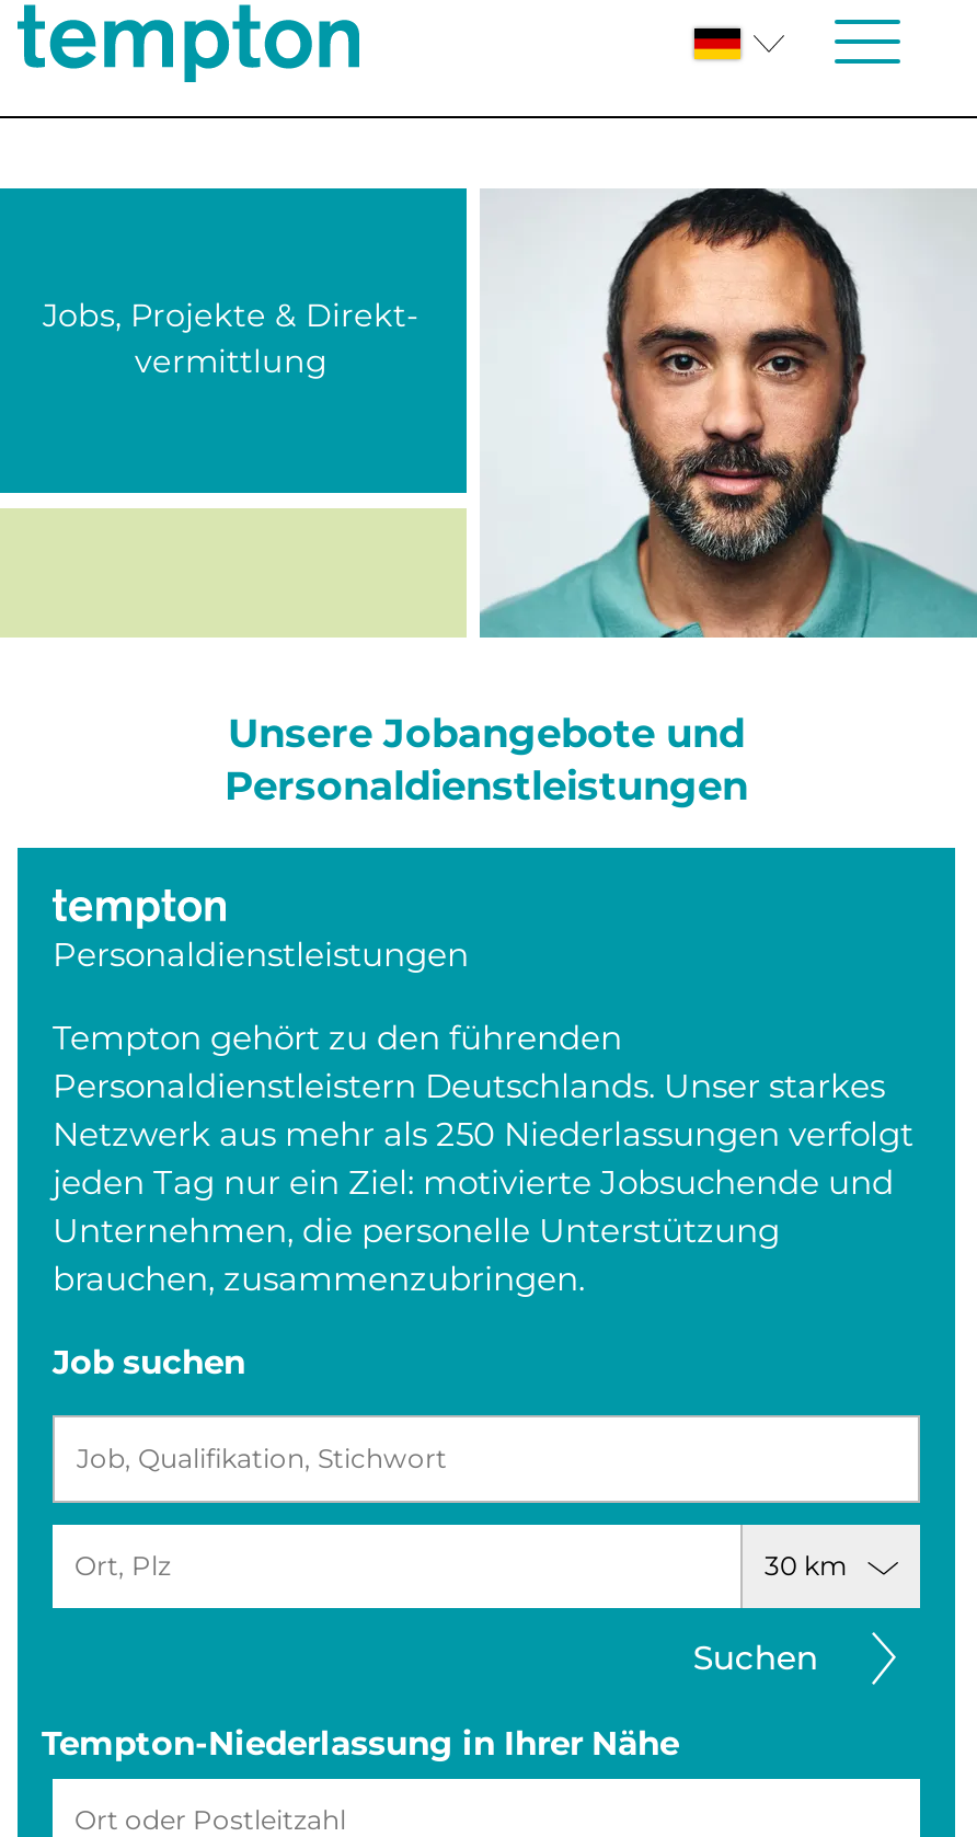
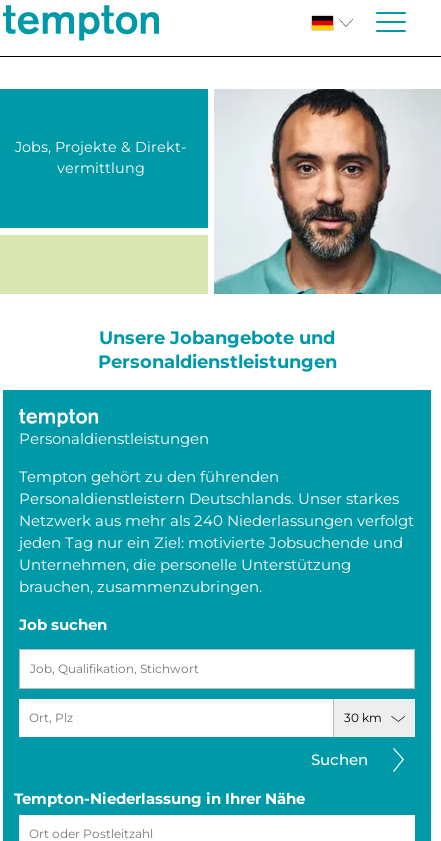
[53,1113,913,1155] Netzwerk aus mehr als 250 Niederlassungen verfolgt -> [19,511,414,530] Netzwerk aus mehr als 240 Niederlassungen verfolgt

